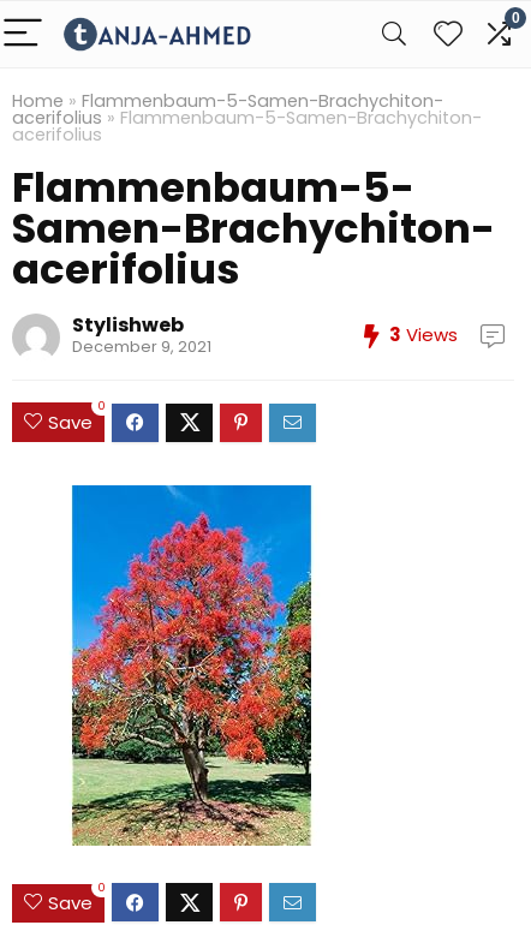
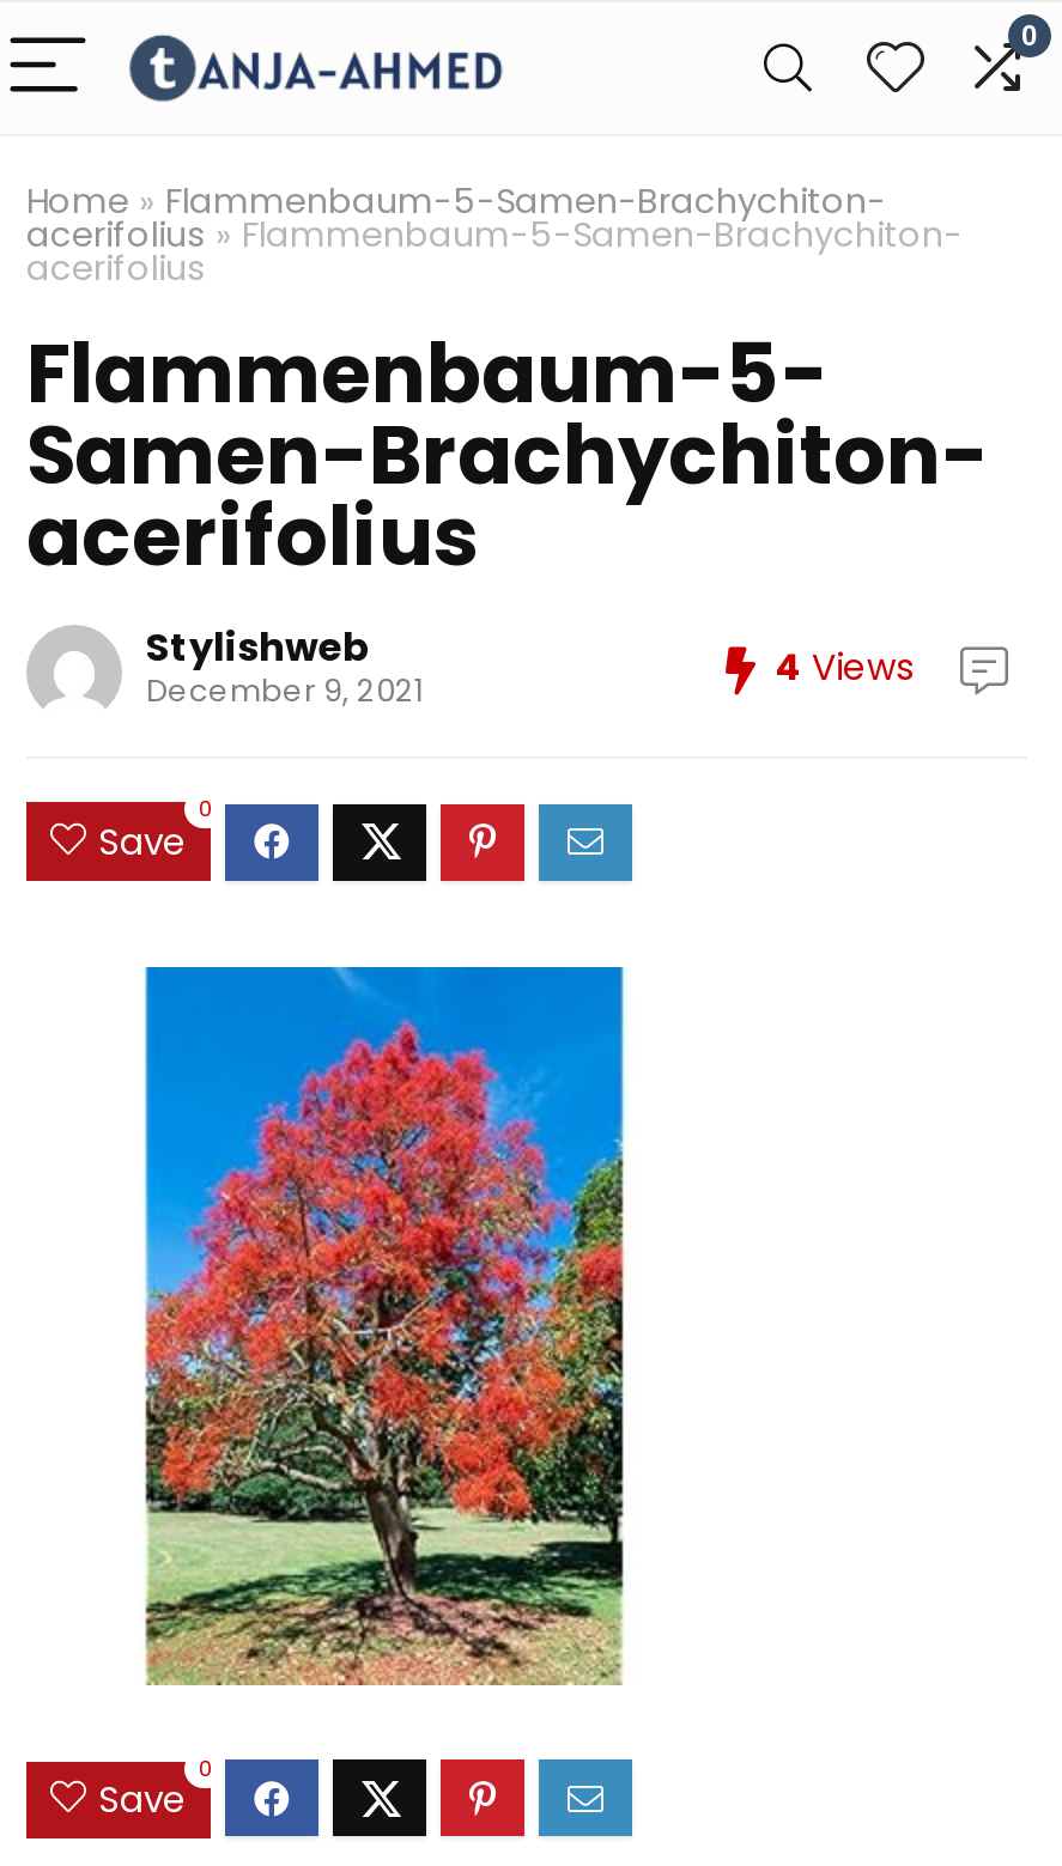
[389,322,458,347] 3 Views -> [776,642,915,692] 4 Views

